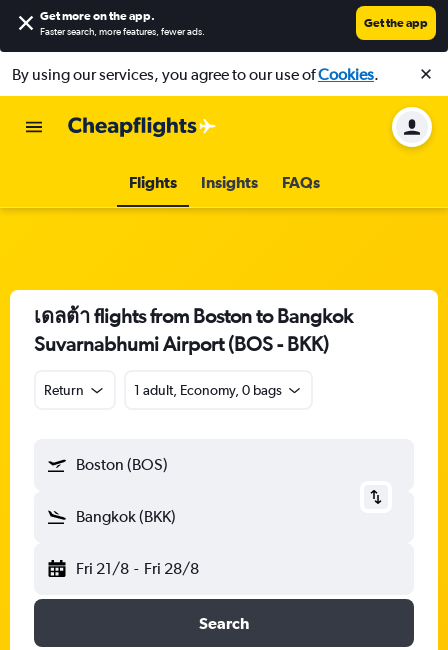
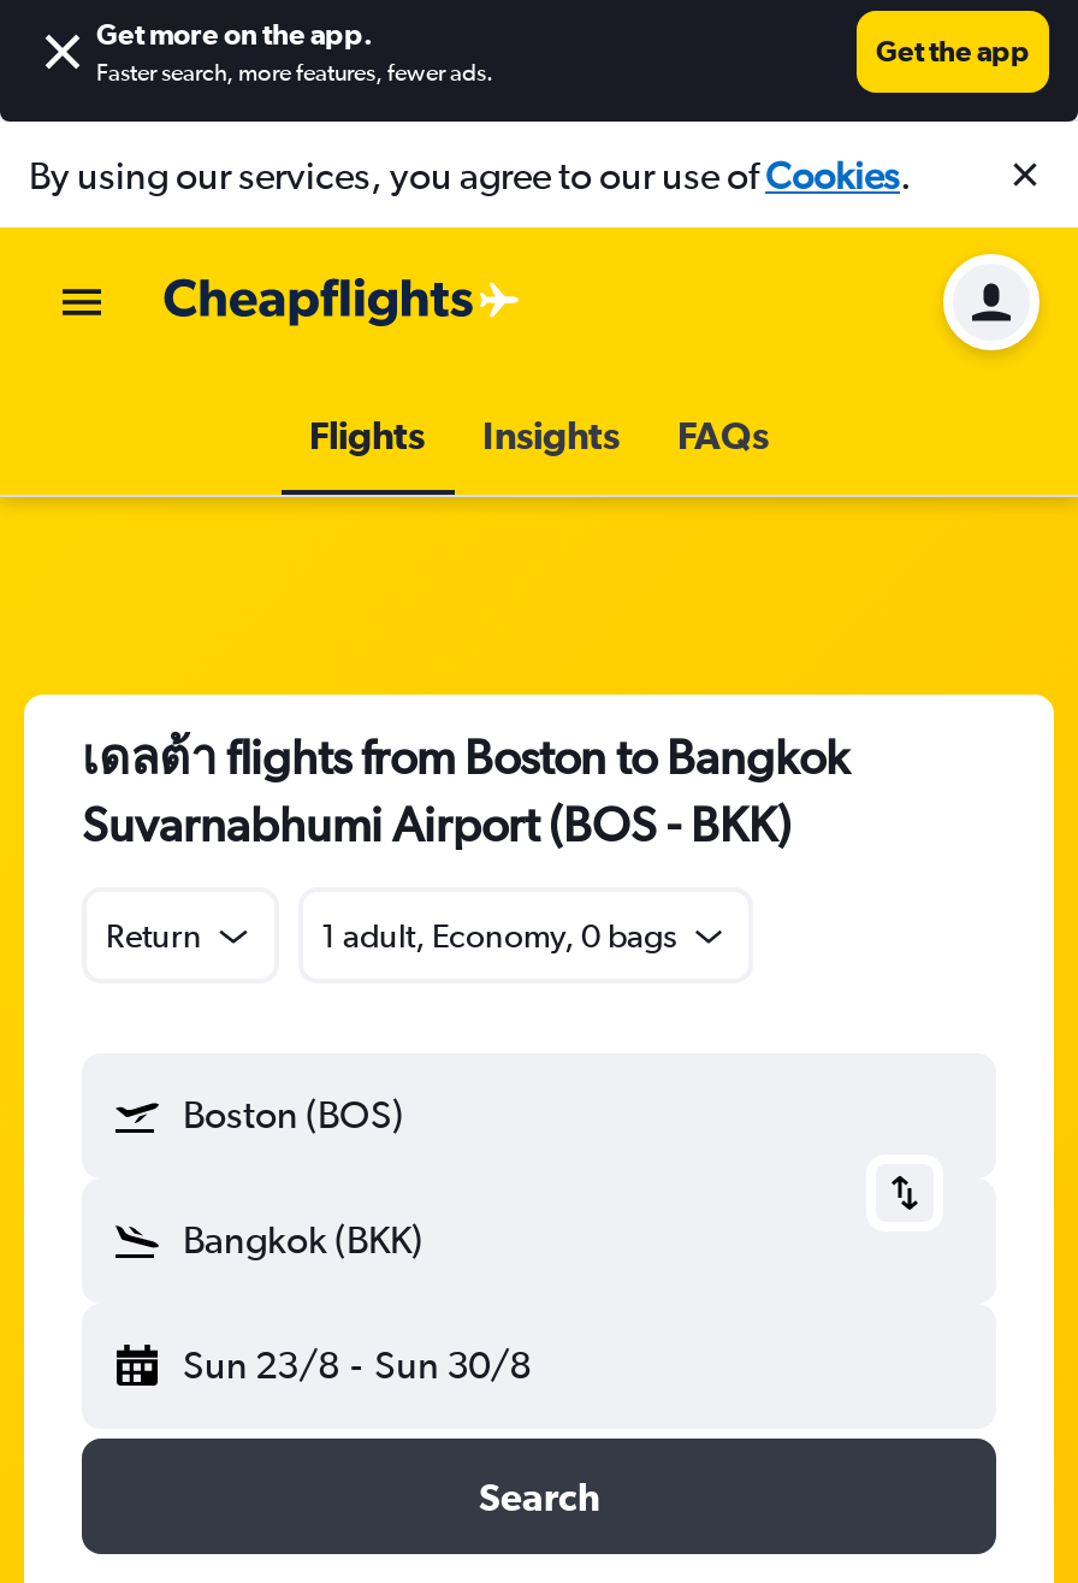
[76,559,199,578] Fri 21/8 - Fri 28/8 -> [183,1342,531,1388] Sun 23/8 - Sun 30/8

